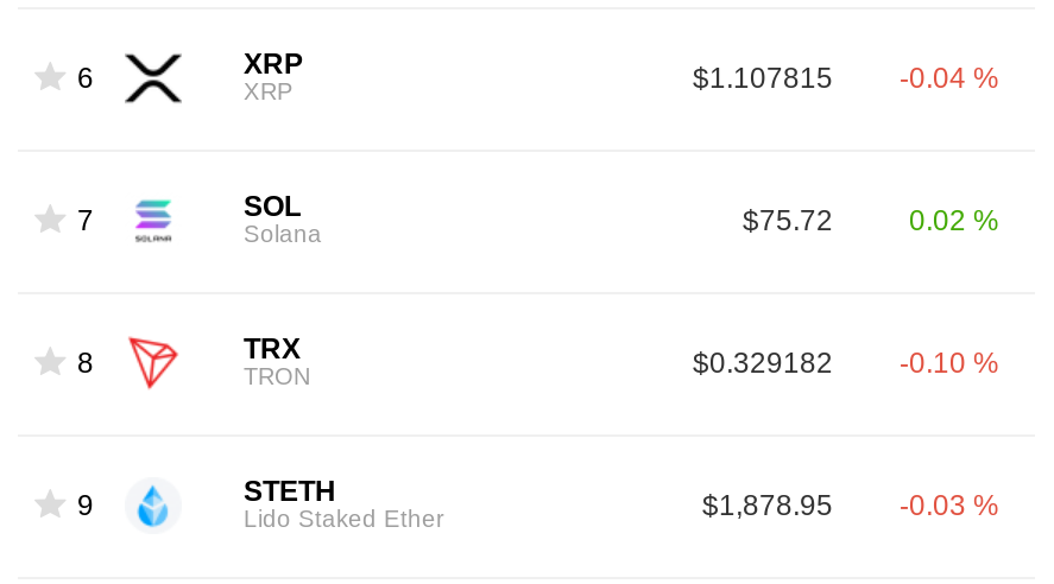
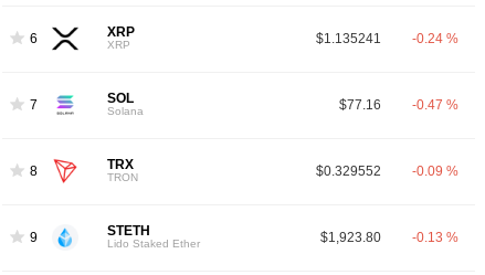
[693,61,833,94] $1.107815 -> [316,31,381,46] $1.135241
[900,61,999,94] -0.04 % -> [412,31,458,46] -0.24 %
[743,204,833,237] $75.72 -> [339,97,381,112] $77.16
[909,204,999,237] 0.02 % -> [412,97,458,112] -0.47 %
[693,346,833,379] $0.329182 -> [316,163,381,179] $0.329552
[900,346,999,379] -0.10 % -> [412,163,458,179] -0.09 %
[702,489,833,522] $1,878.95 -> [320,229,381,245] $1,923.80
[900,489,999,522] -0.03 % -> [412,229,458,245] -0.13 %

